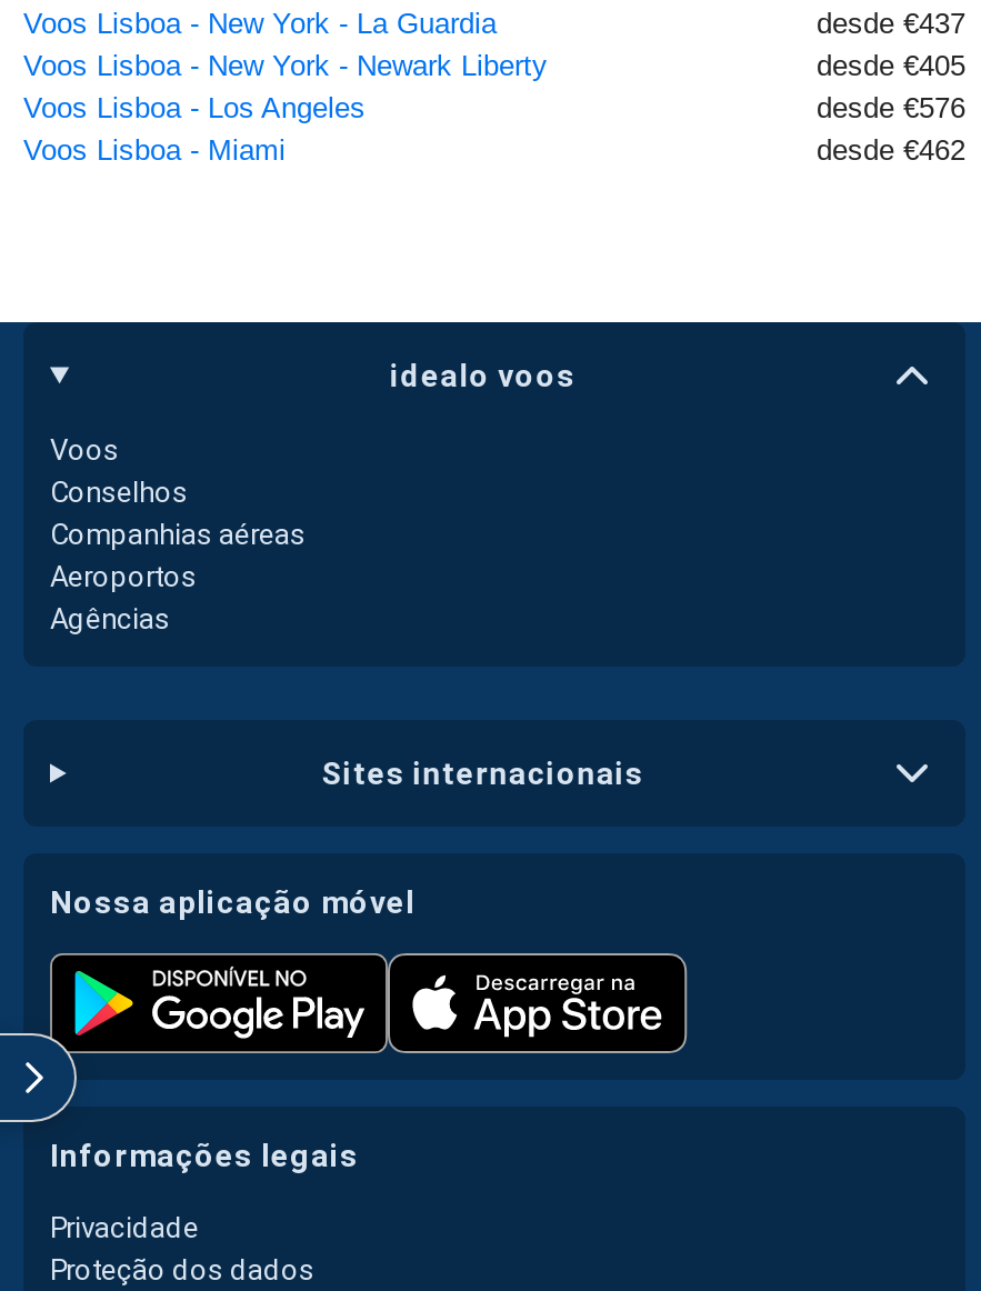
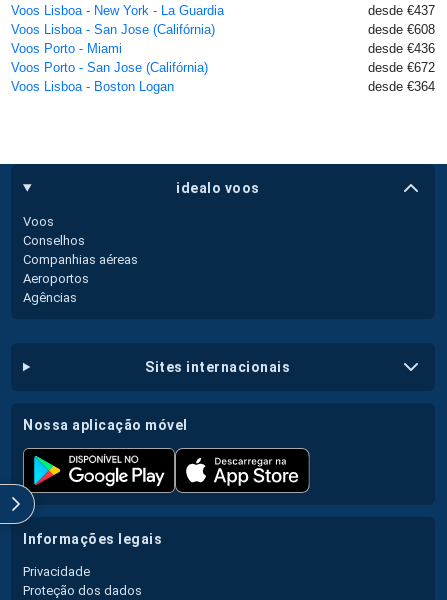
[23,49,965,167] Voos Lisboa - New York - Newark Liberty | desde €405 | Voos Lisboa - Los Angeles | desde €576 | Voos Lisboa - Miami | desde €462 -> [11,22,435,94] Voos Lisboa - San Jose (Califórnia) | desde €608 | Voos Porto - Miami | desde €436 | Voos Porto - San Jose (Califórnia) | desde €672 | Voos Lisboa - Boston Logan | desde €364

